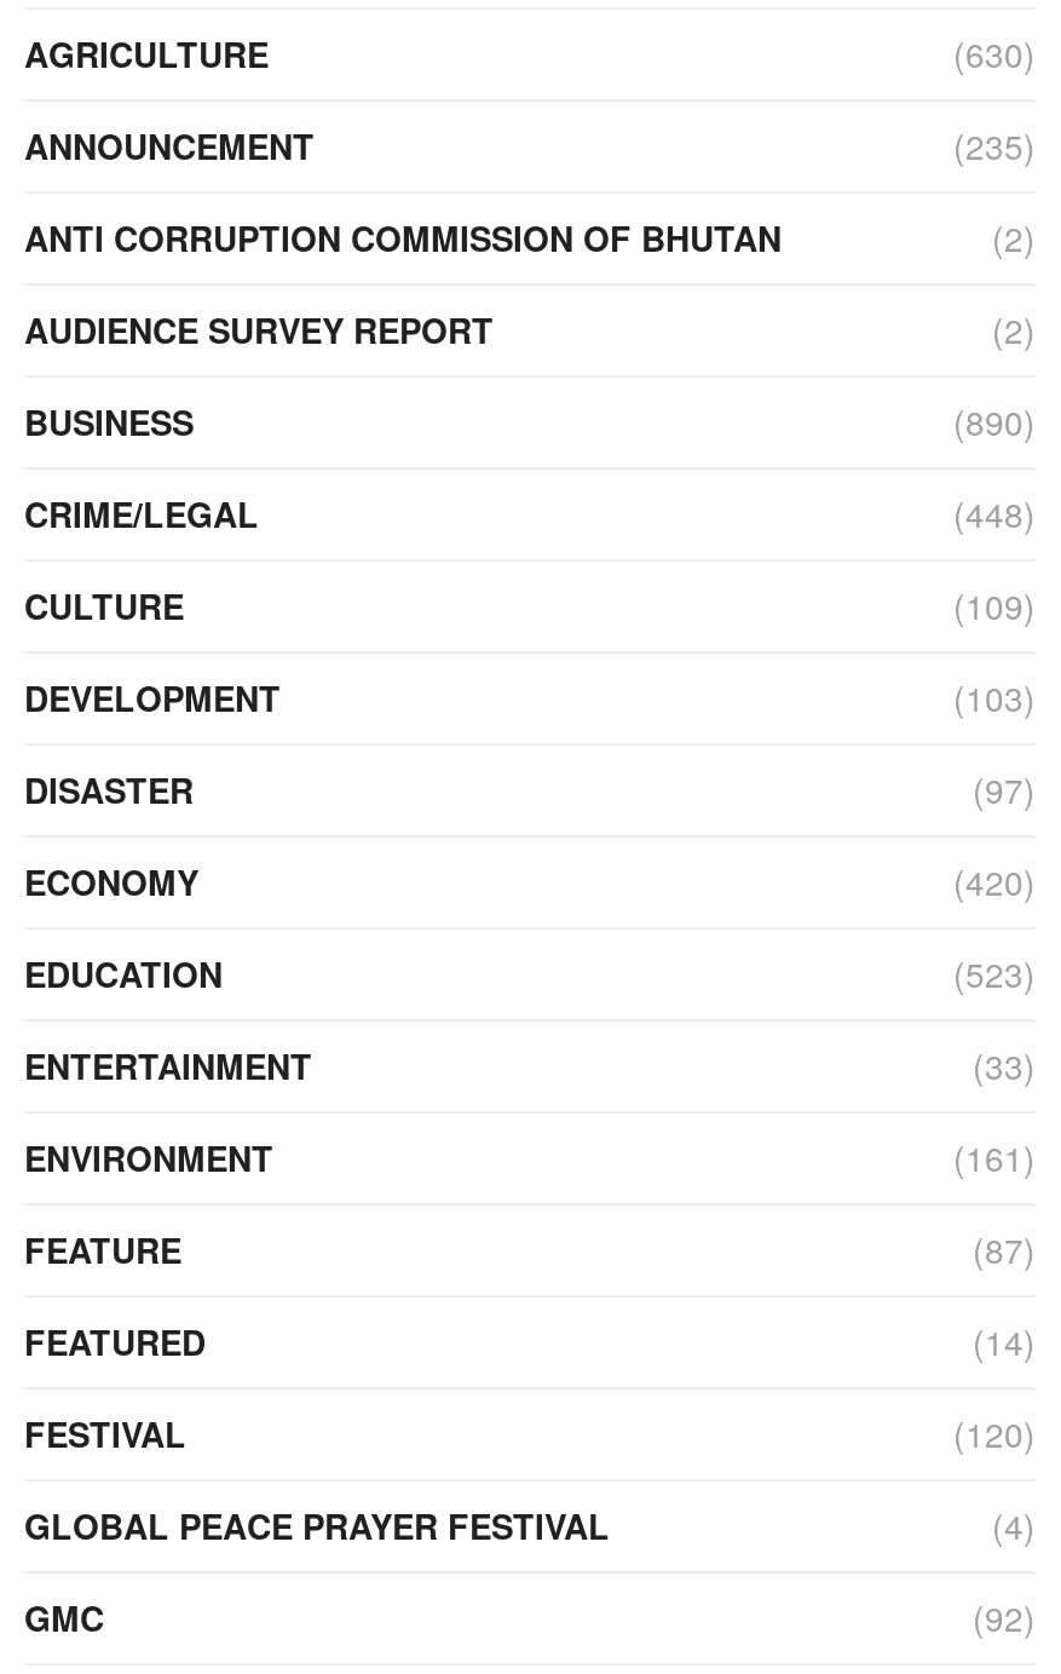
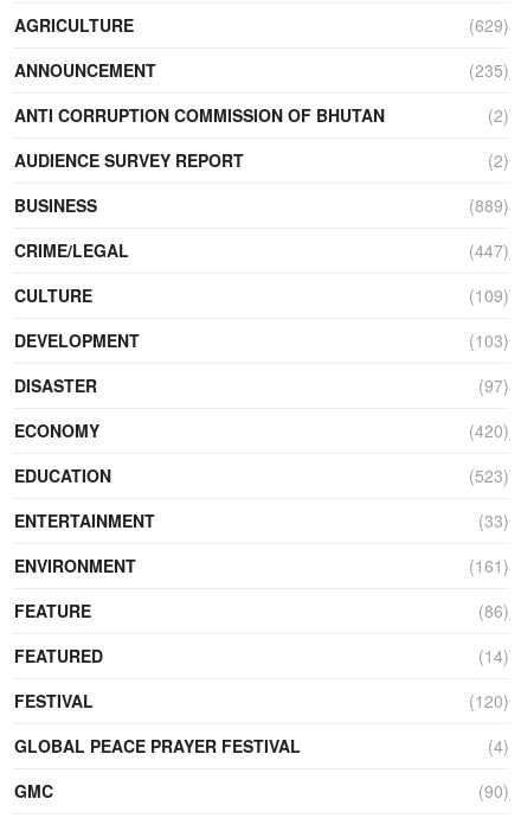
[953,29,1036,77] (630) -> [469,13,509,37] (629)
[953,397,1036,445] (890) -> [469,193,509,217] (889)
[953,489,1036,537] (448) -> [469,238,509,262] (447)
[973,1225,1036,1273] (87) -> [478,599,509,622] (86)
[973,1593,1036,1641] (92) -> [478,779,509,803] (90)

